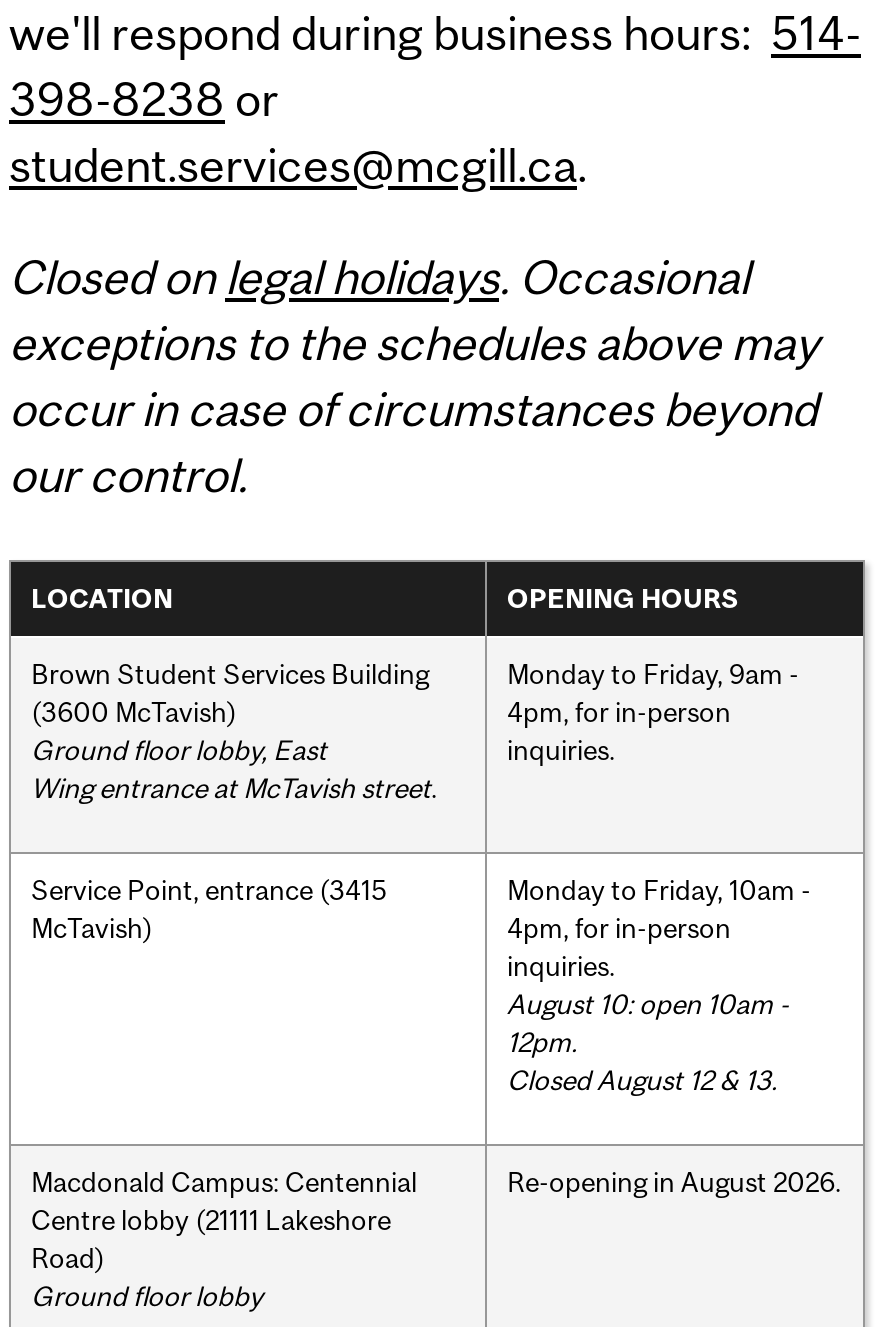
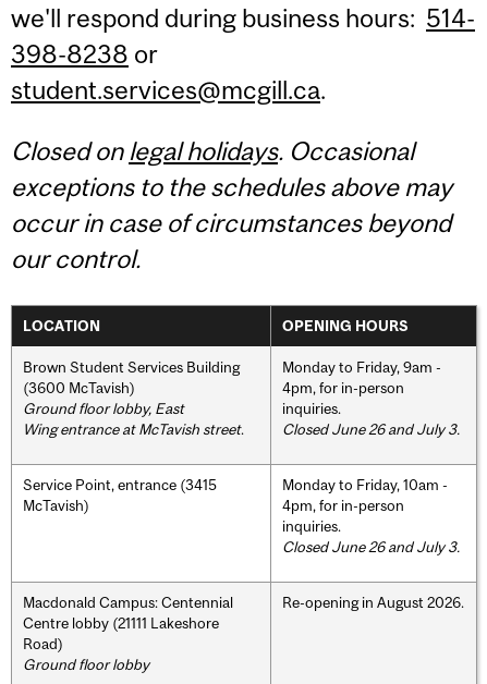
none -> [282,420,460,437] Closed June 26 and July 3.
[507,987,789,1095] August 10: open 10am - | 12pm. | Closed August 12 & 13. -> [282,538,460,555] Closed June 26 and July 3.

